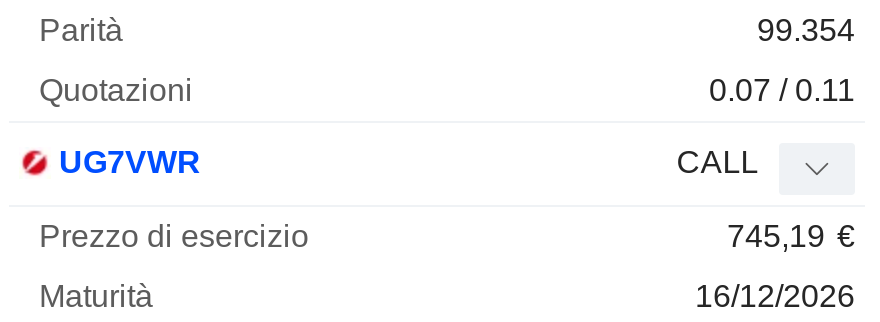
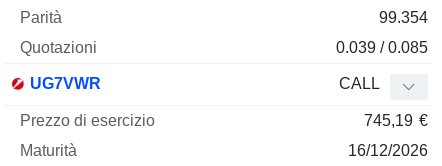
[709,73,855,107] 0.07 / 0.11 -> [336,39,428,56] 0.039 / 0.085

